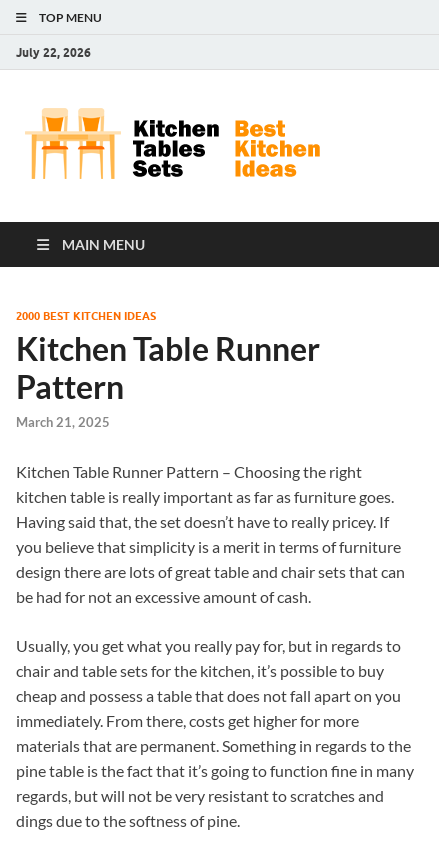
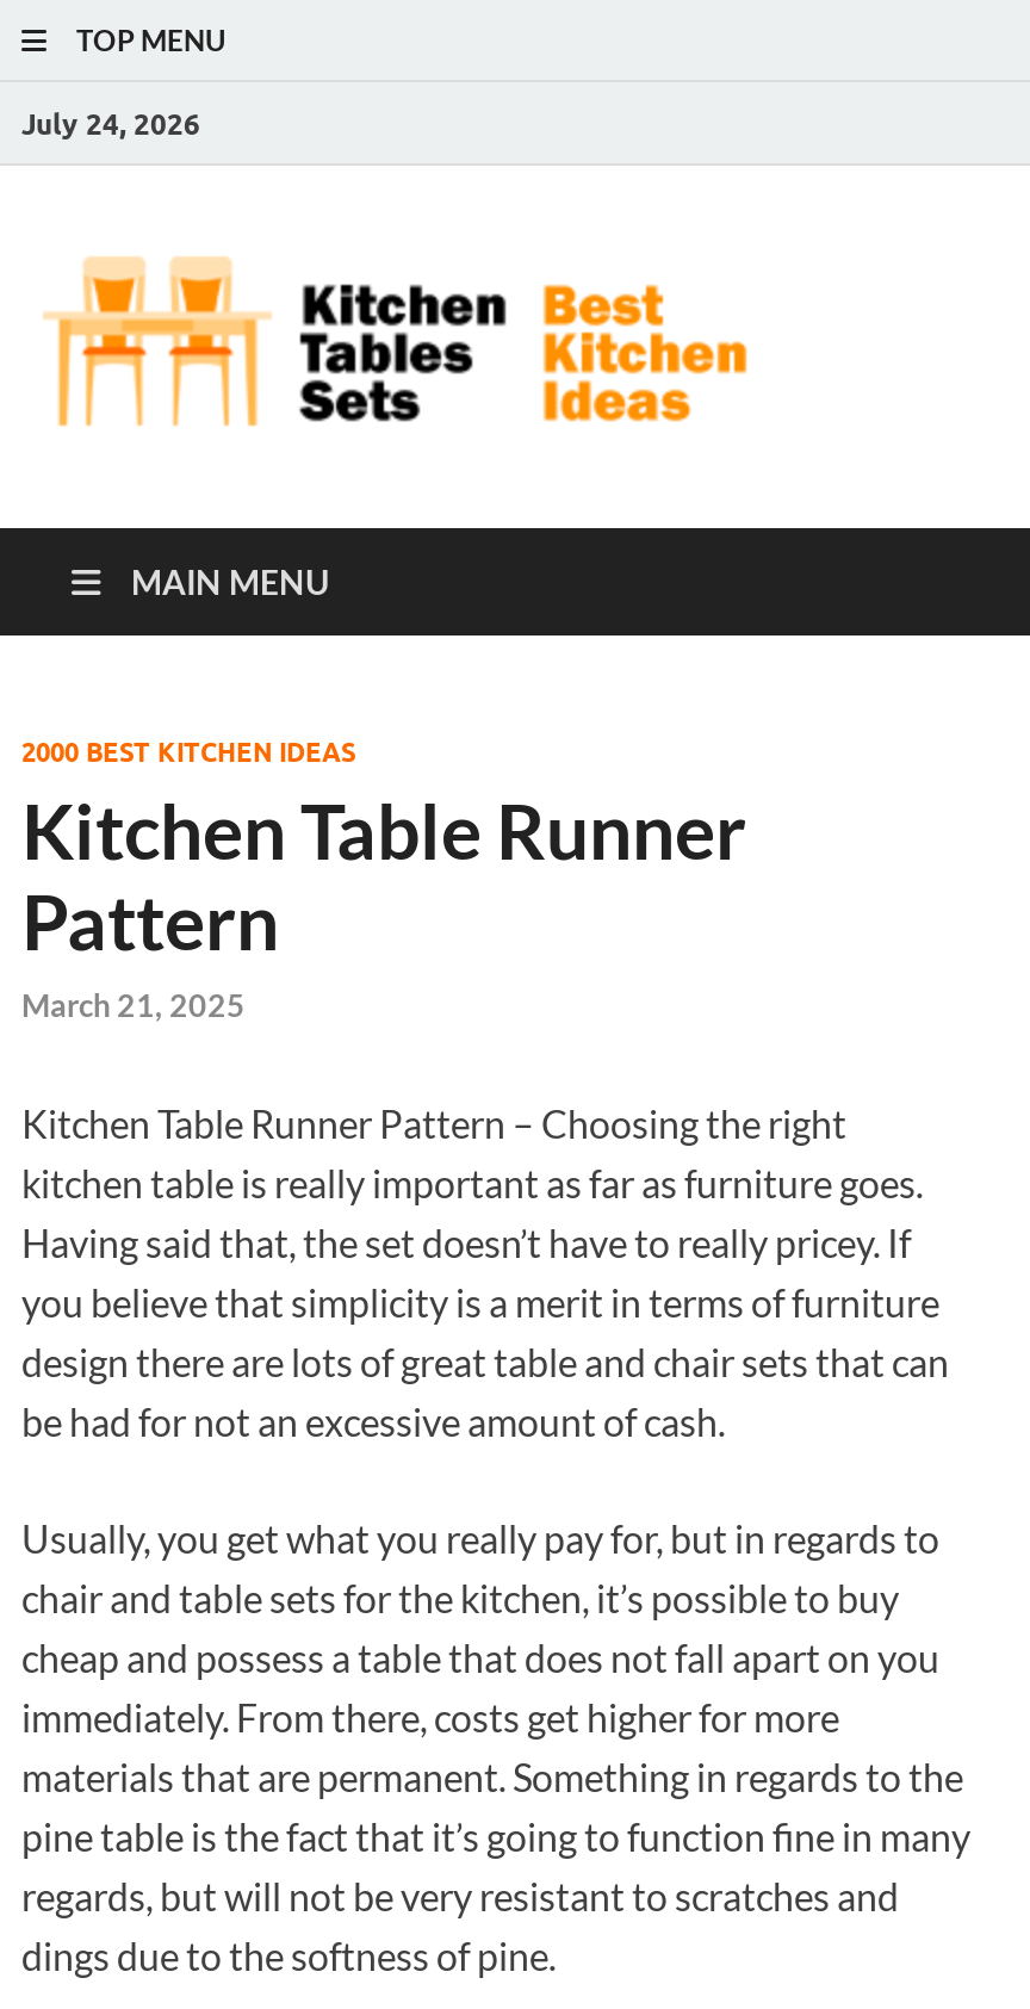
[16,44,91,59] July 22, 2026 -> [21,105,200,141] July 24, 2026

